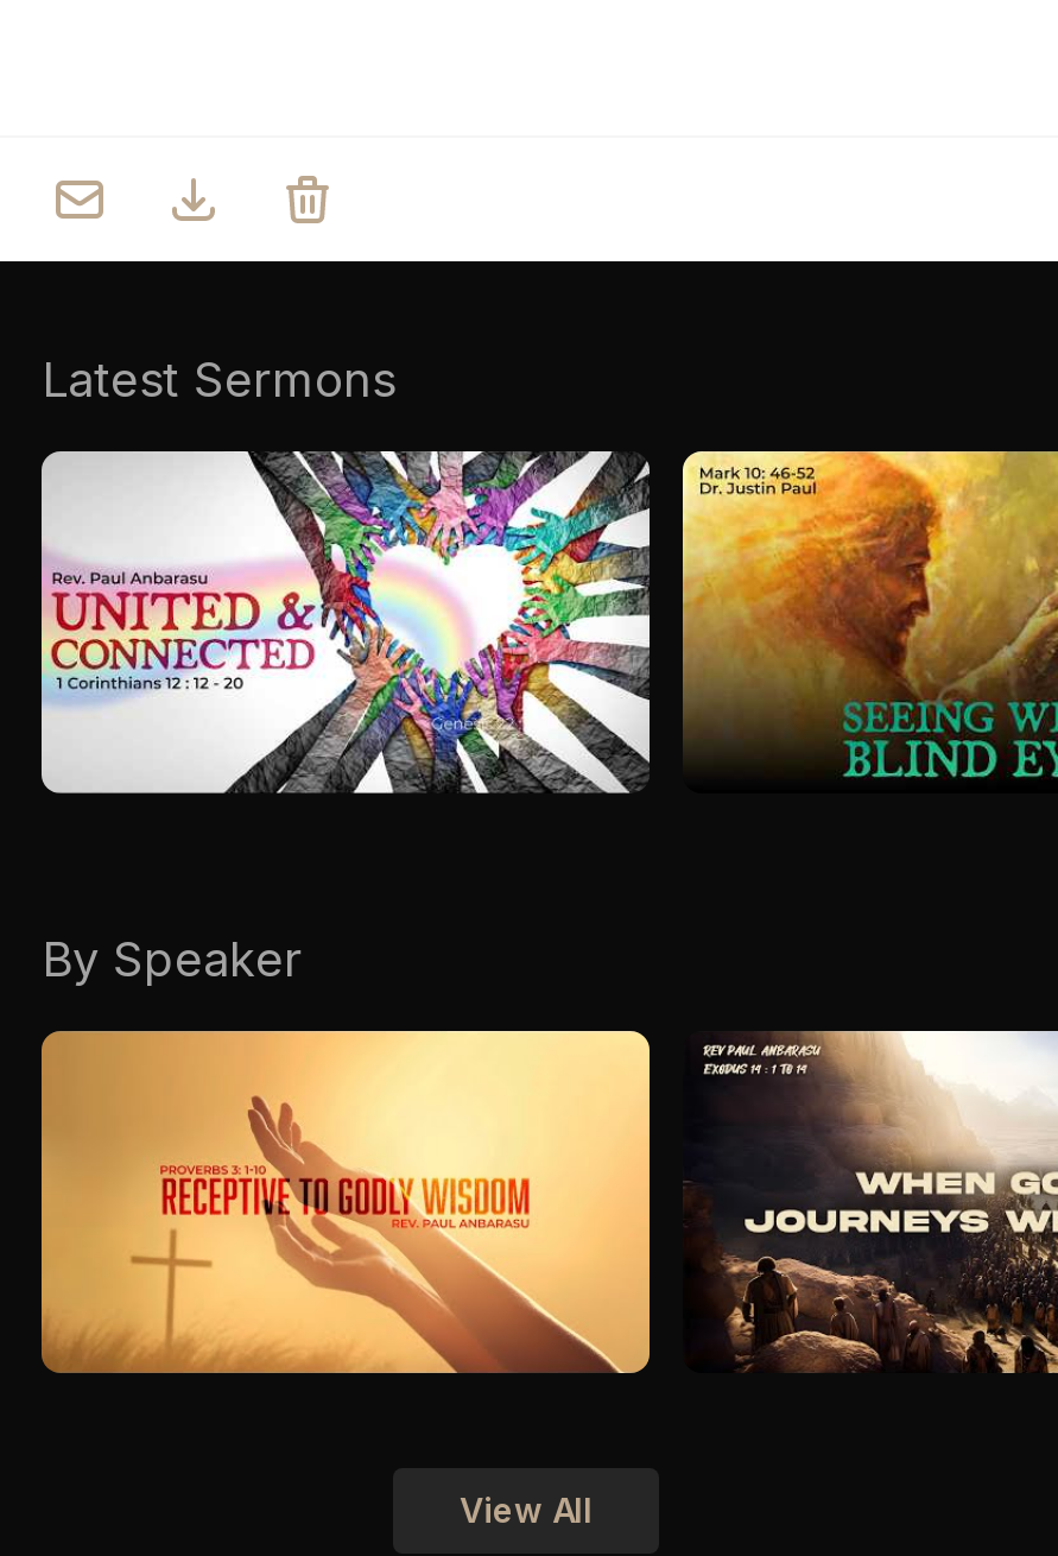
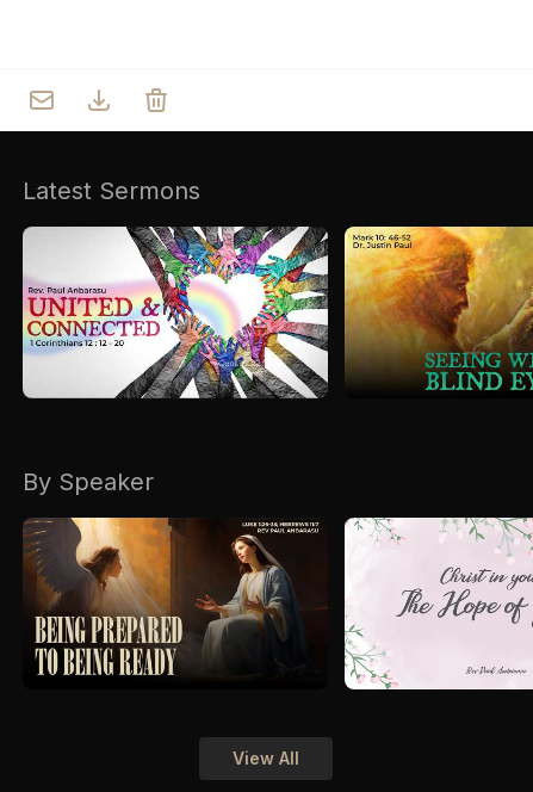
[39,1029,652,1375] [image] -> [23,516,328,689] [image]
[683,1029,1051,1375] [image] -> [343,516,529,691] [image]

